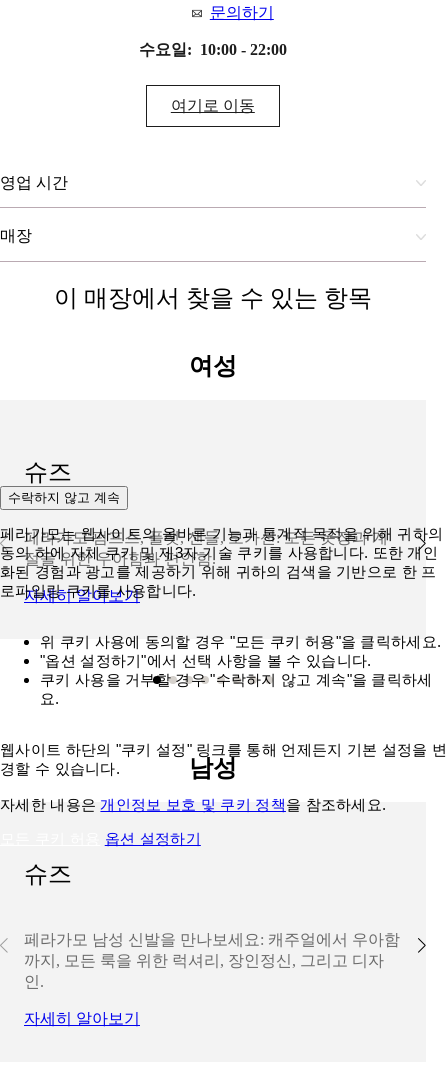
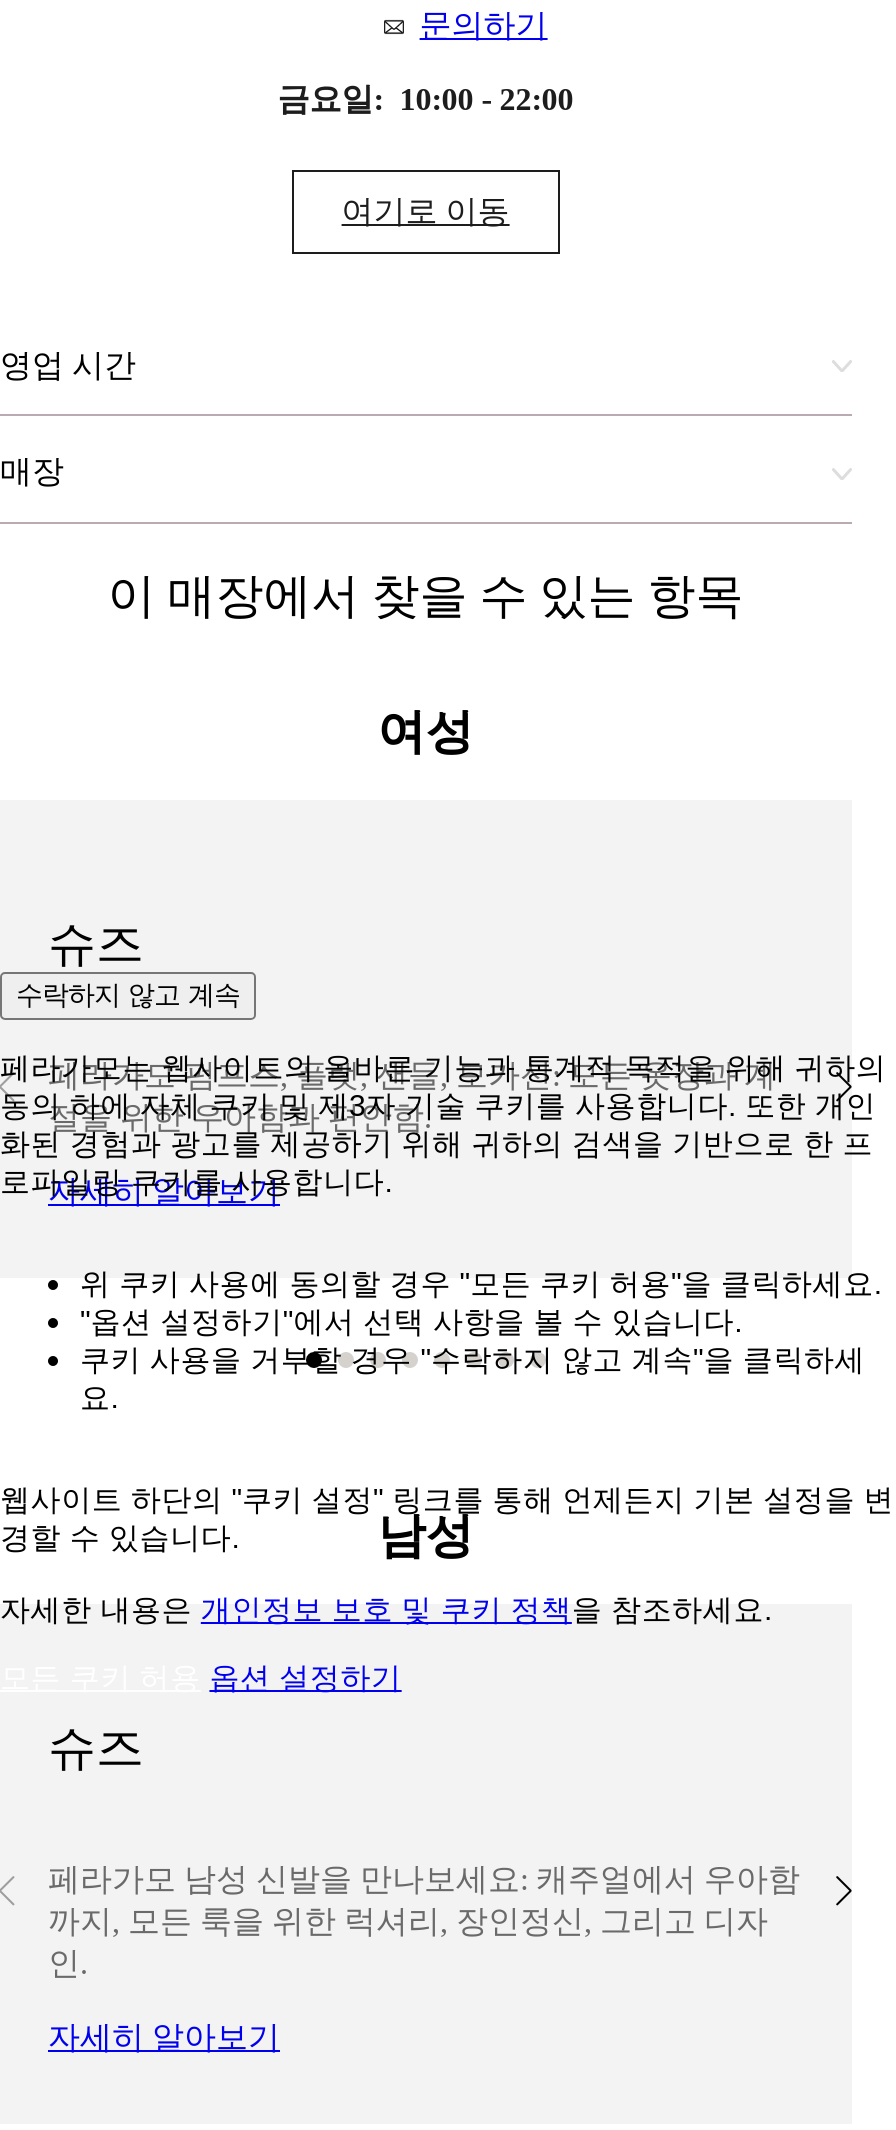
[139,41,287,58] 수요일: 10:00 - 22:00 -> [278,82,574,116] 금요일: 10:00 - 22:00

